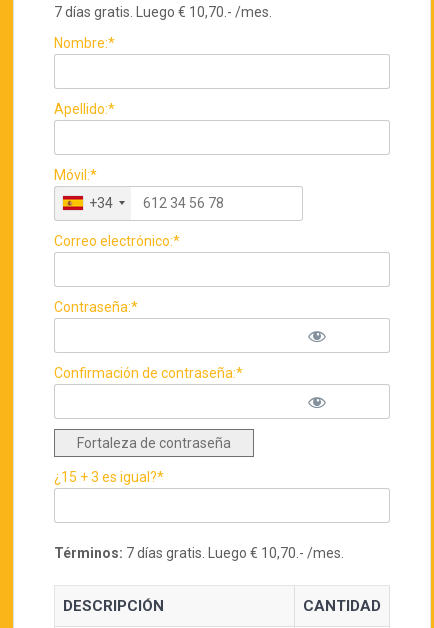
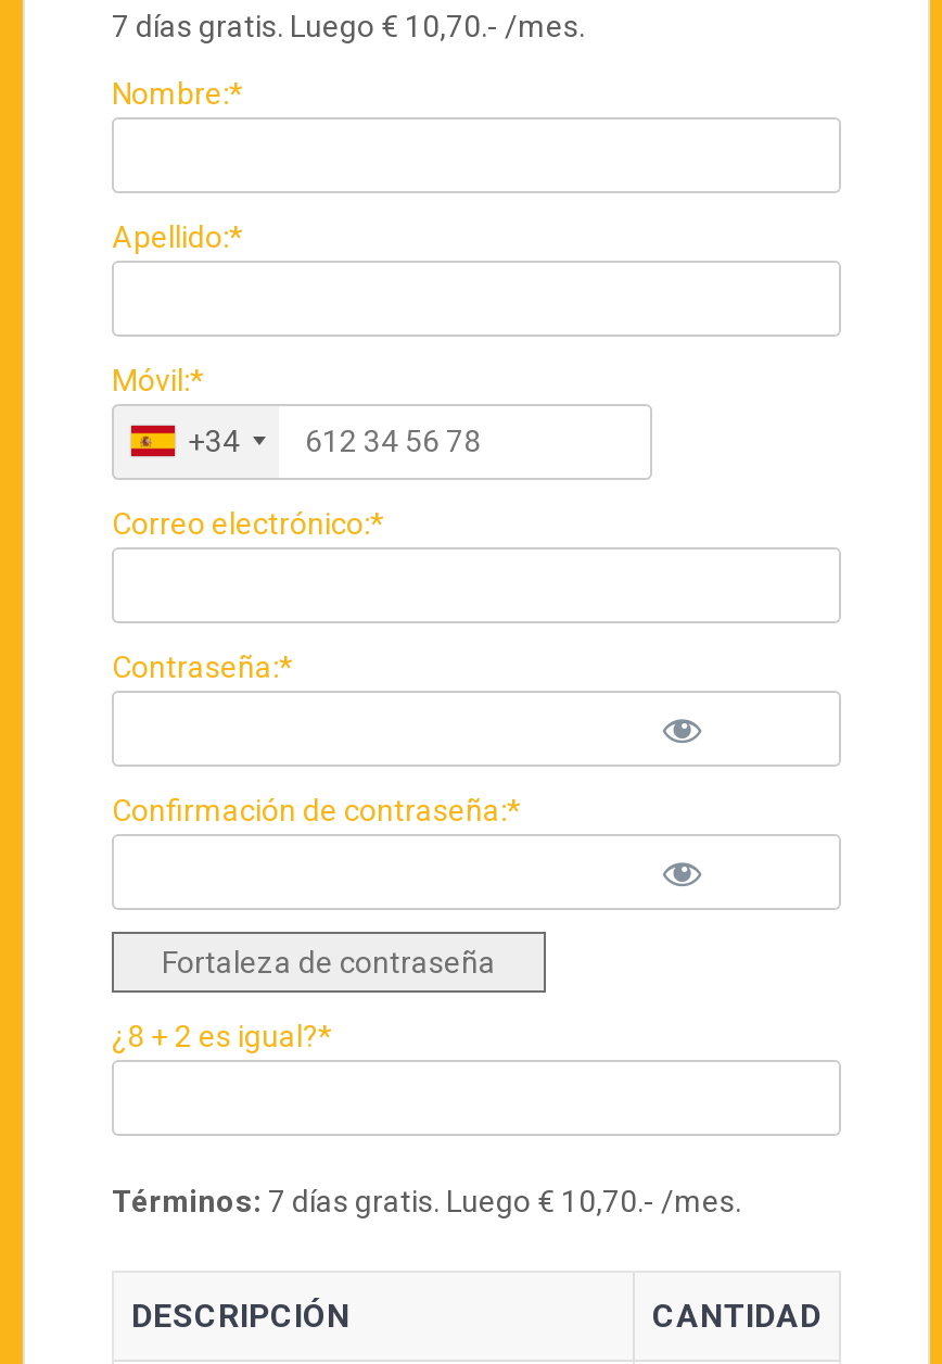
[54,469,164,485] ¿15 + 3 es igual?* -> [112,1018,333,1053] ¿8 + 2 es igual?*

